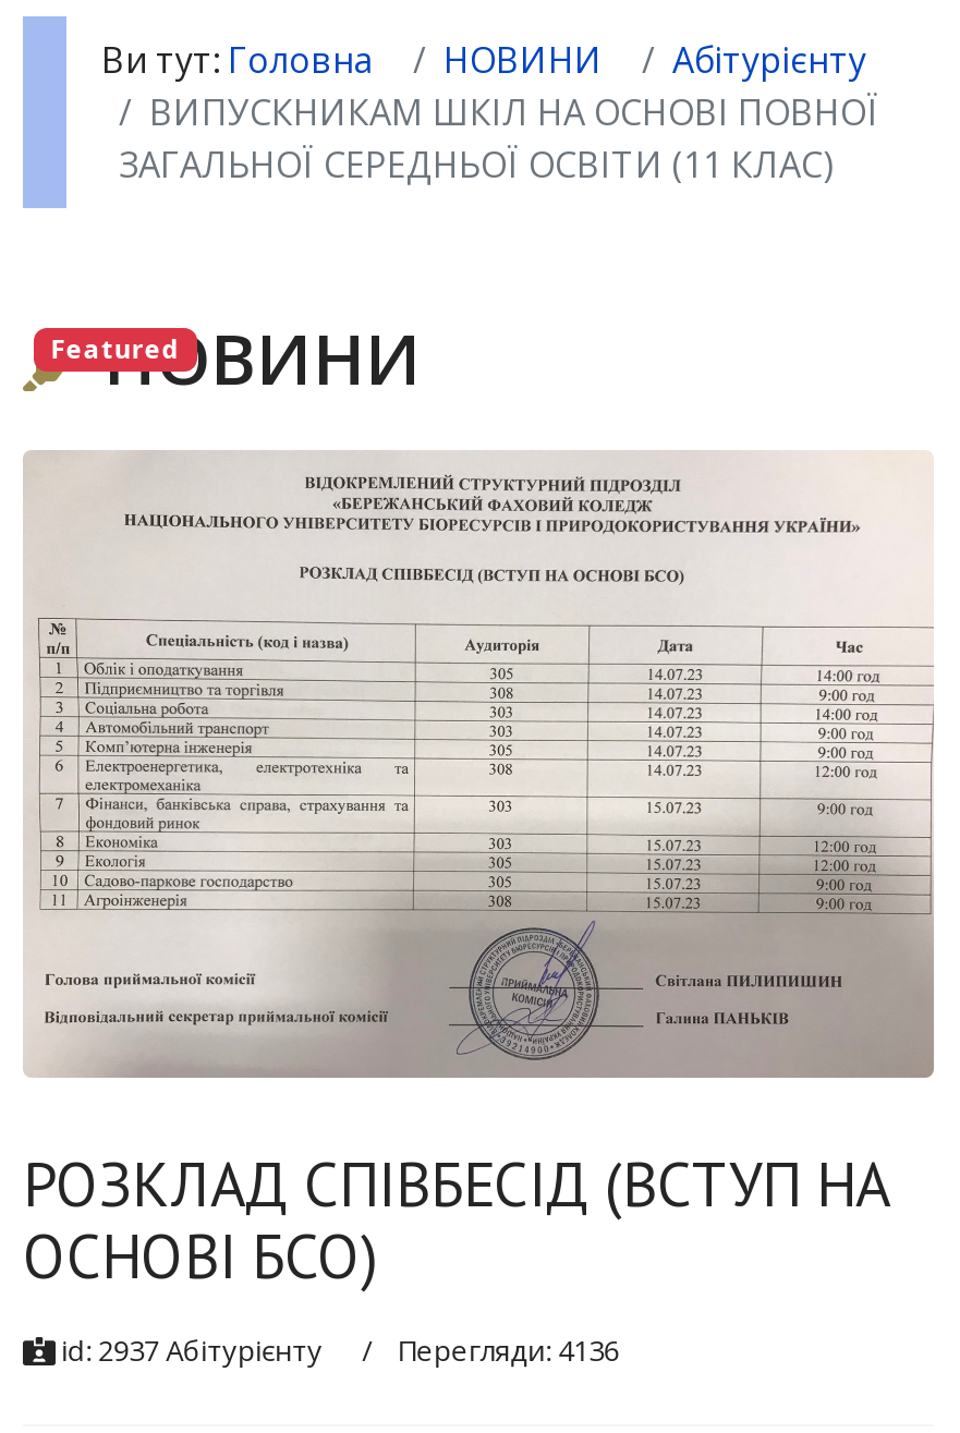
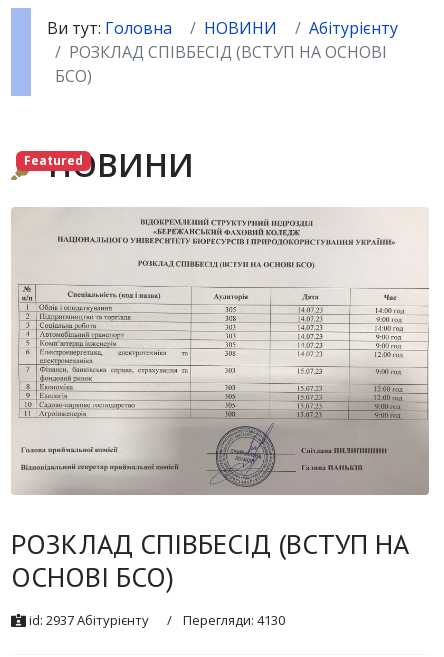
[119,88,879,189] ВИПУСКНИКАМ ШКІЛ НА ОСНОВІ ПОВНОЇ | ЗАГАЛЬНОЇ СЕРЕДНЬОЇ ОСВІТИ (11 КЛАС) -> [55,41,387,87] РОЗКЛАД СПІВБЕСІД (ВСТУП НА ОСНОВІ | БСО)
[55,1331,619,1370] id: 2937 Абітурієнту Перегляди: 4136 -> [26,611,285,629] id: 2937 Абітурієнту Перегляди: 4130

